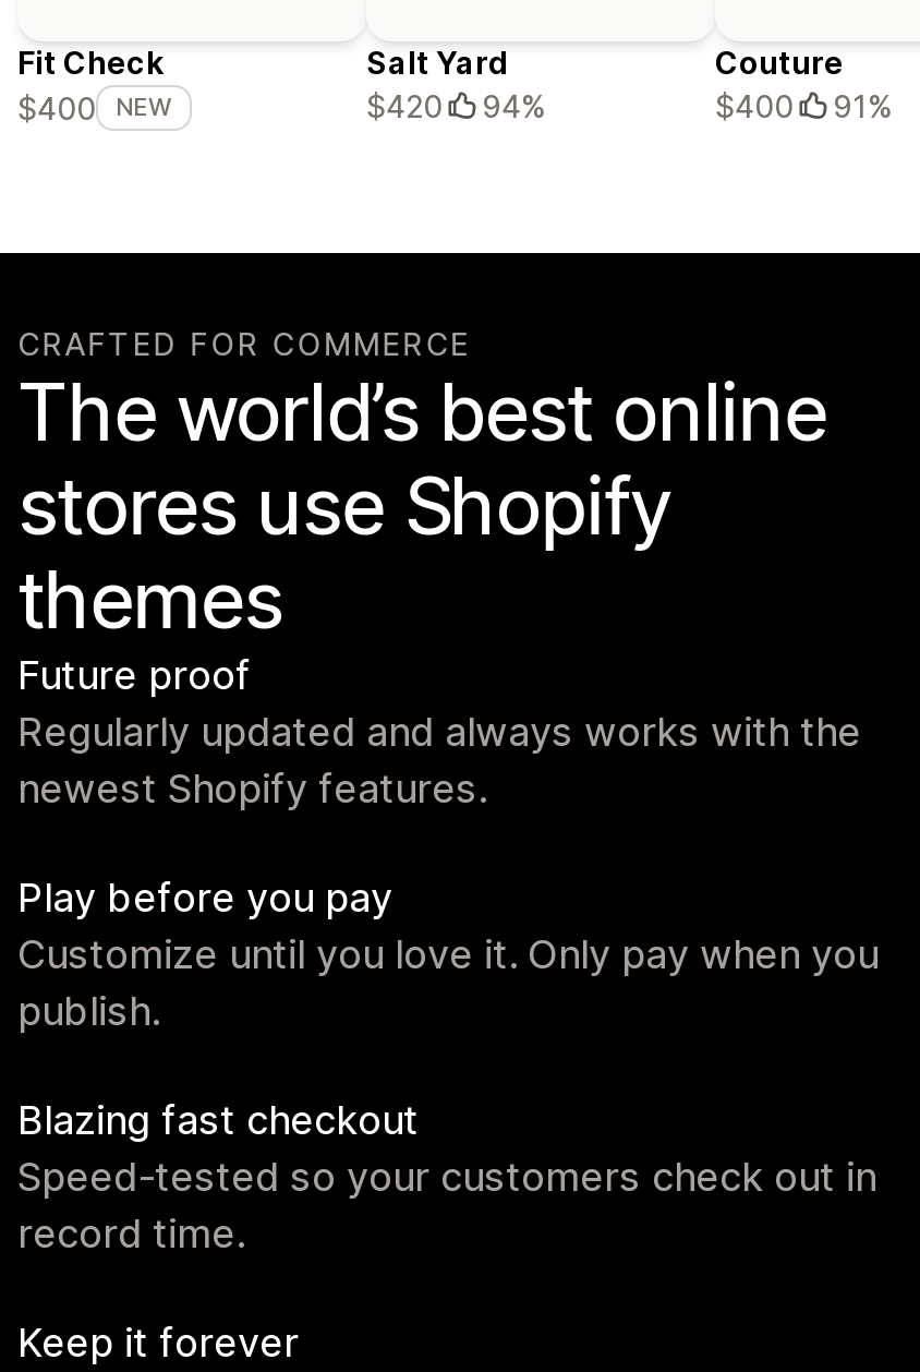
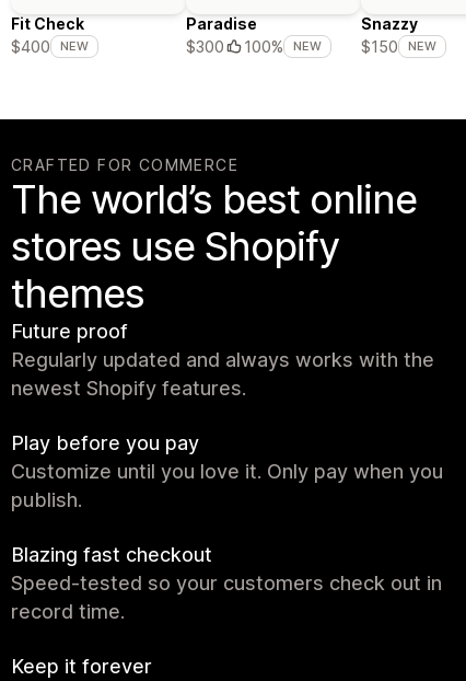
[366,44,545,125] Salt Yard | $420 | 94% -> [186,15,322,56] Paradise | $300 | 100% | NEW
[715,44,892,125] Couture | $400 | 91% -> [361,15,436,56] Snazzy | $150 | NEW

